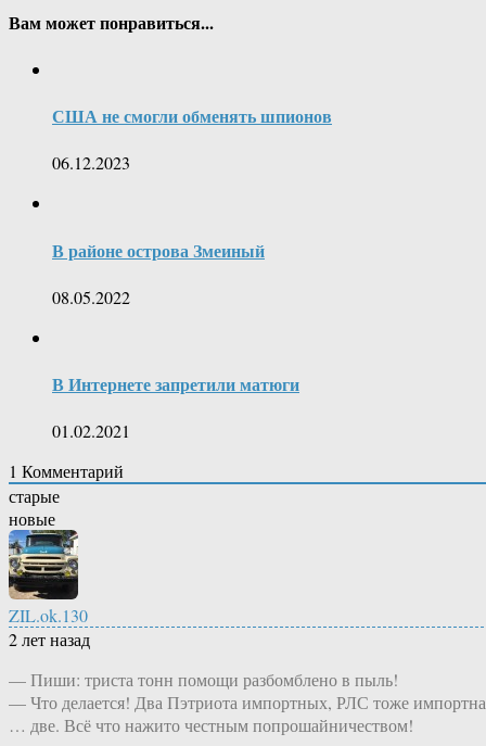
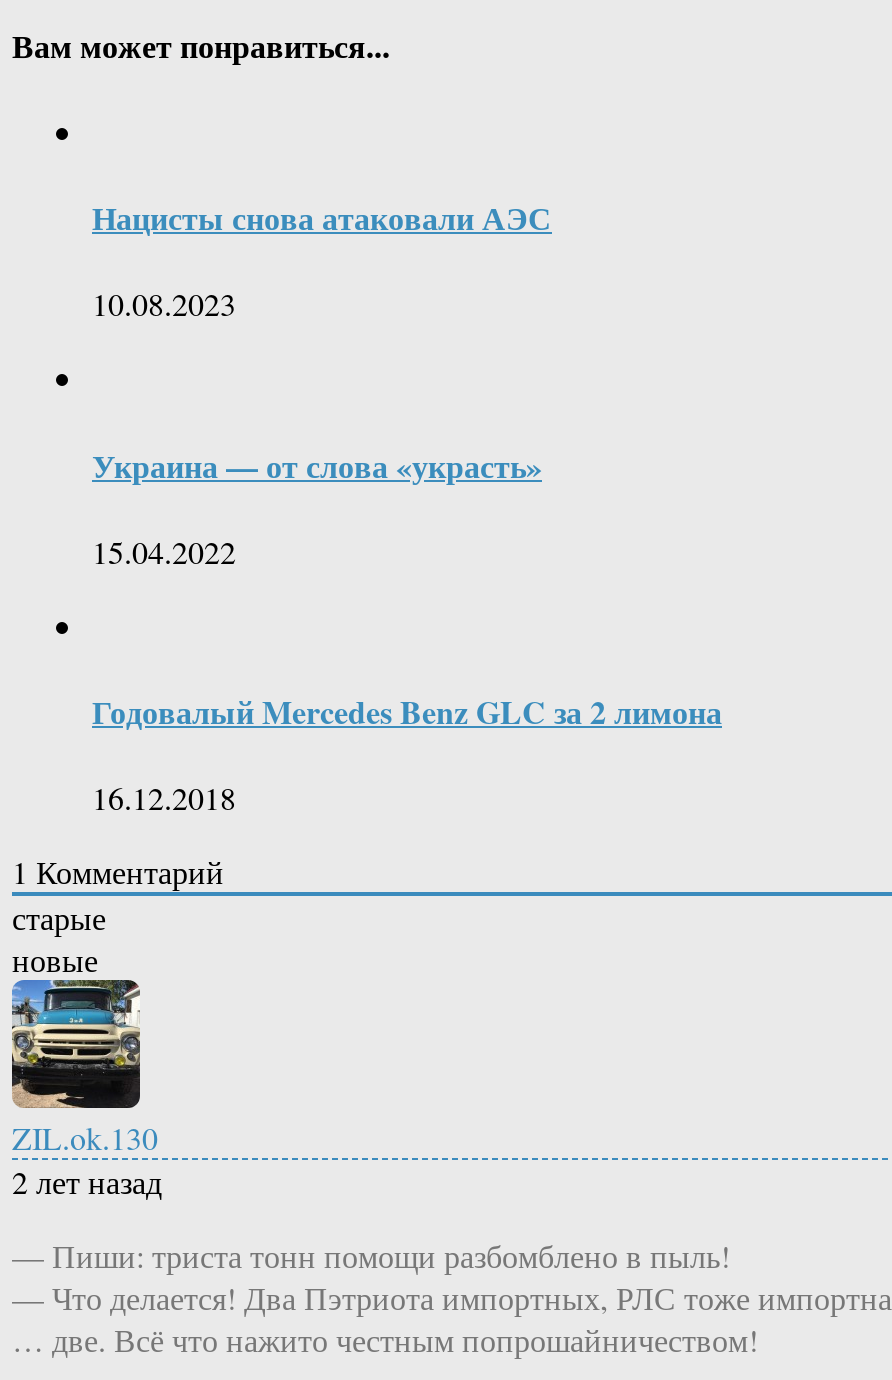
[52,103,332,128] США не смогли обменять шпионов -> [92,194,552,240] Нацисты снова атаковали АЭС
[52,151,130,174] 06.12.2023 -> [92,283,236,325] 10.08.2023
[52,237,265,262] В районе острова Змеиный -> [92,441,542,487] Украина — от слова «украсть»
[52,285,130,308] 08.05.2022 -> [92,530,236,572] 15.04.2022
[52,372,299,397] В Интернете запретили матюги -> [92,688,722,734] Годовалый Mercedes Benz GLC за 2 лимона
[52,420,130,442] 01.02.2021 -> [92,777,236,819] 16.12.2018

